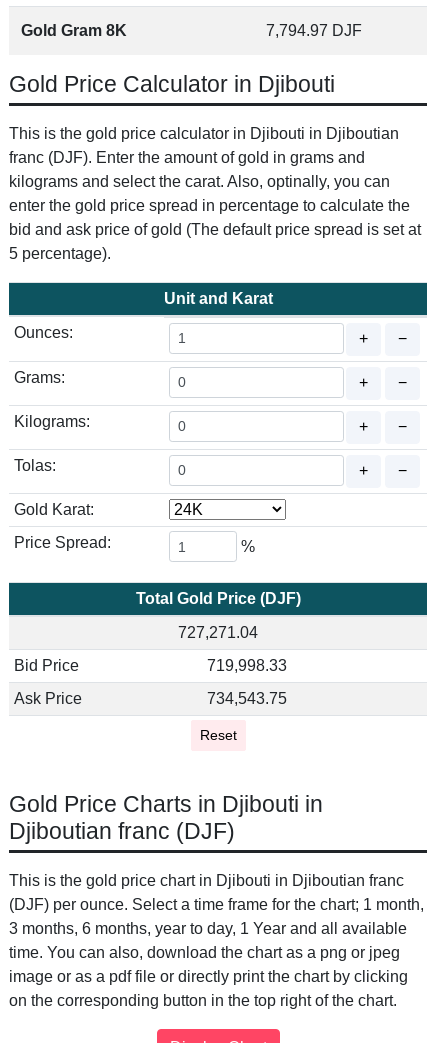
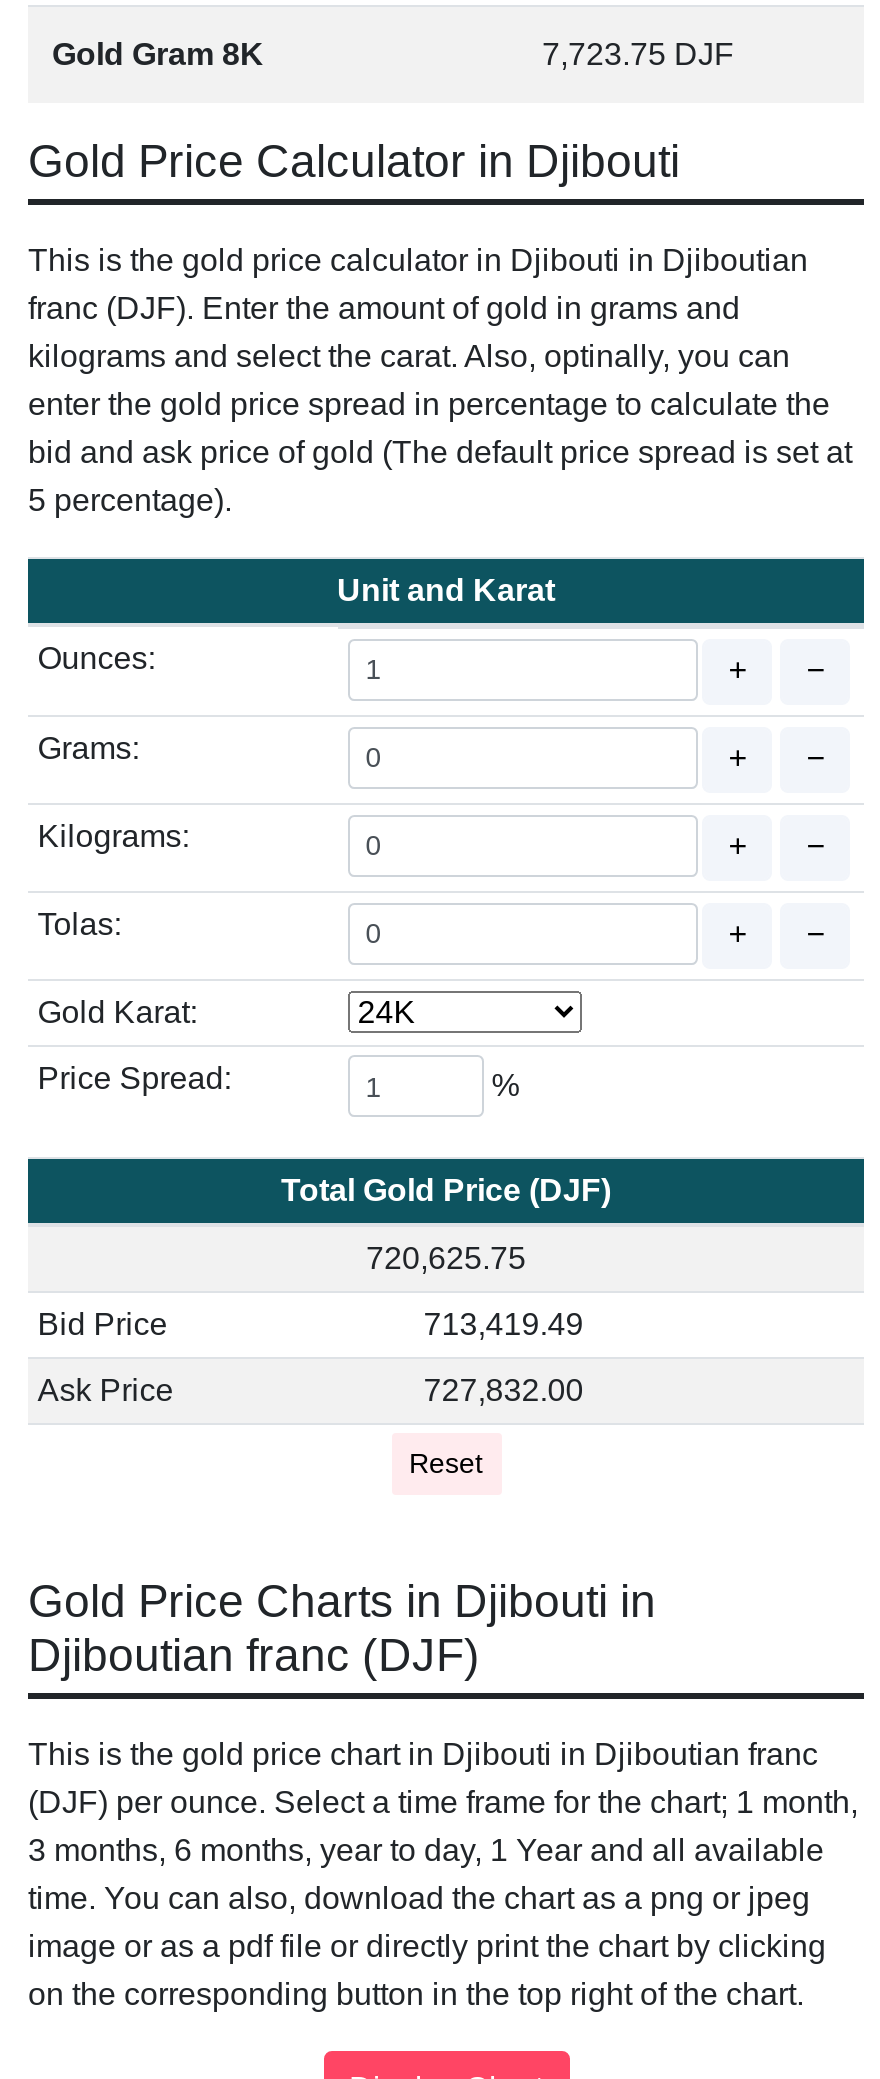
[266,22,362,39] 7,794.97 DJF -> [542,37,734,71] 7,723.75 DJF
[178,624,258,641] 727,271.04 -> [366,1241,526,1275] 720,625.75
[207,657,287,674] 719,998.33 -> [424,1307,584,1341] 713,419.49
[207,690,287,707] 734,543.75 -> [424,1373,584,1407] 727,832.00

